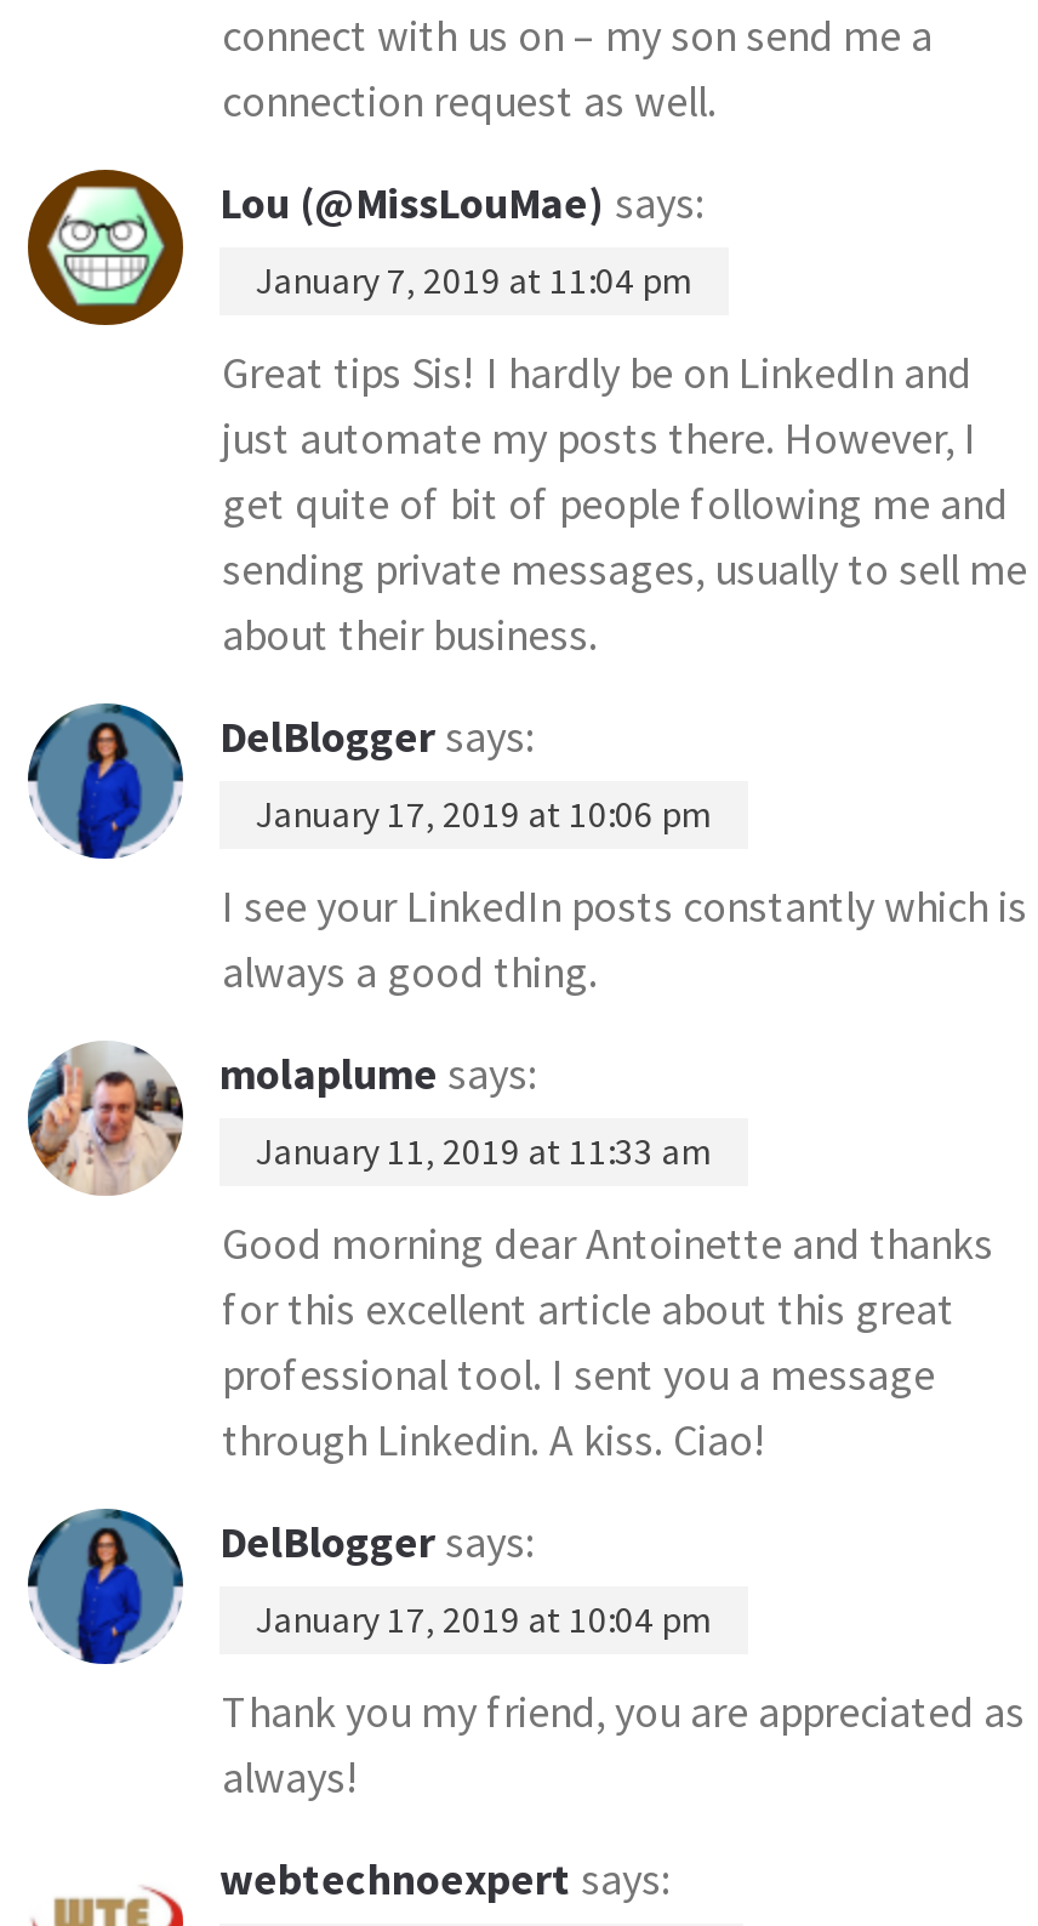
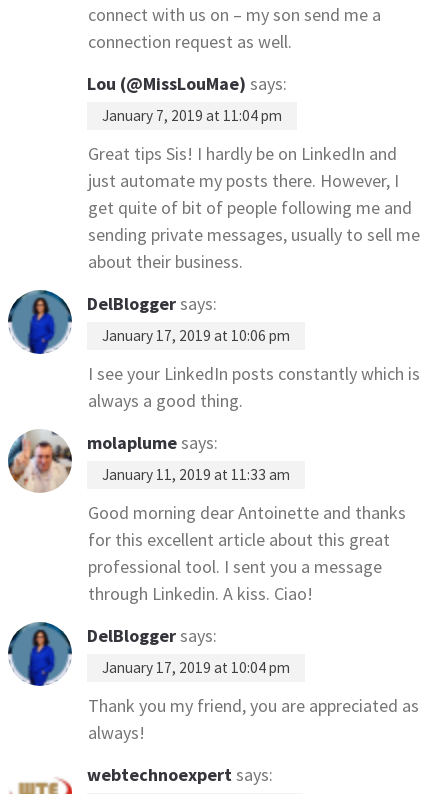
[25,167,186,327] [image] -> none

